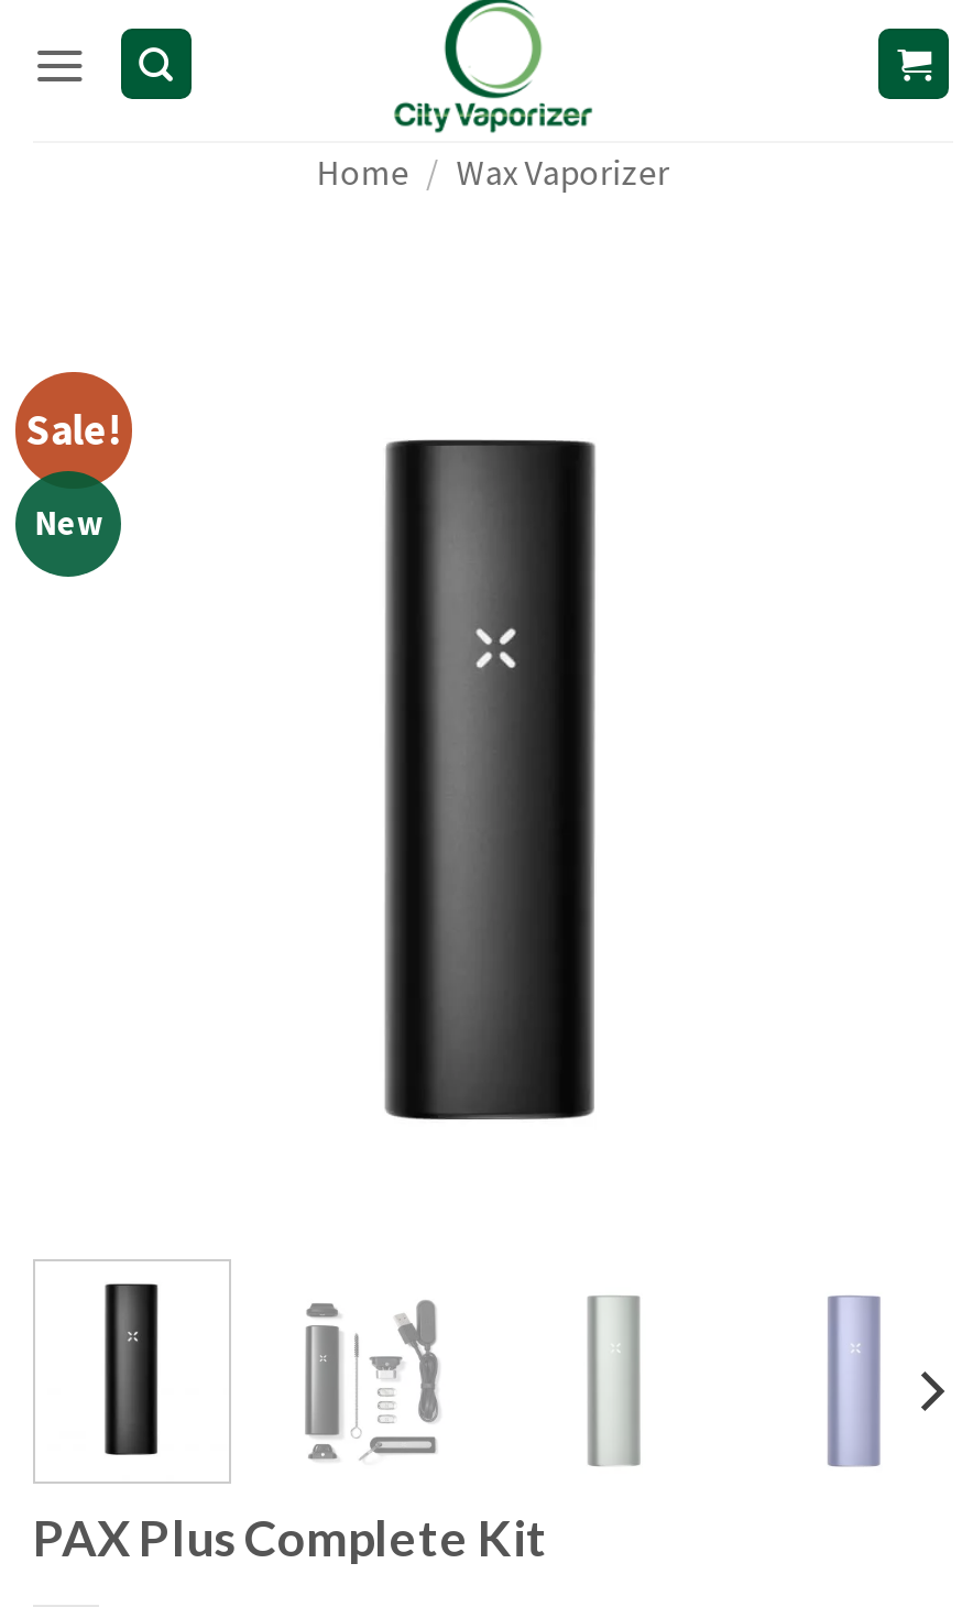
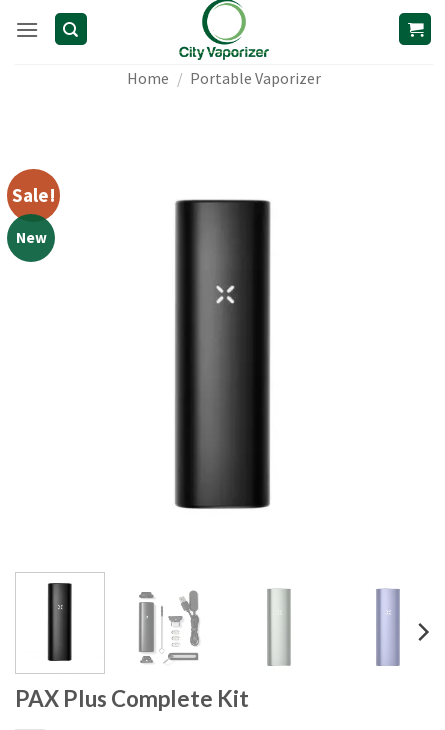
[316,150,670,194] Home / Wax Vaporizer -> [127,68,321,88] Home / Portable Vaporizer

